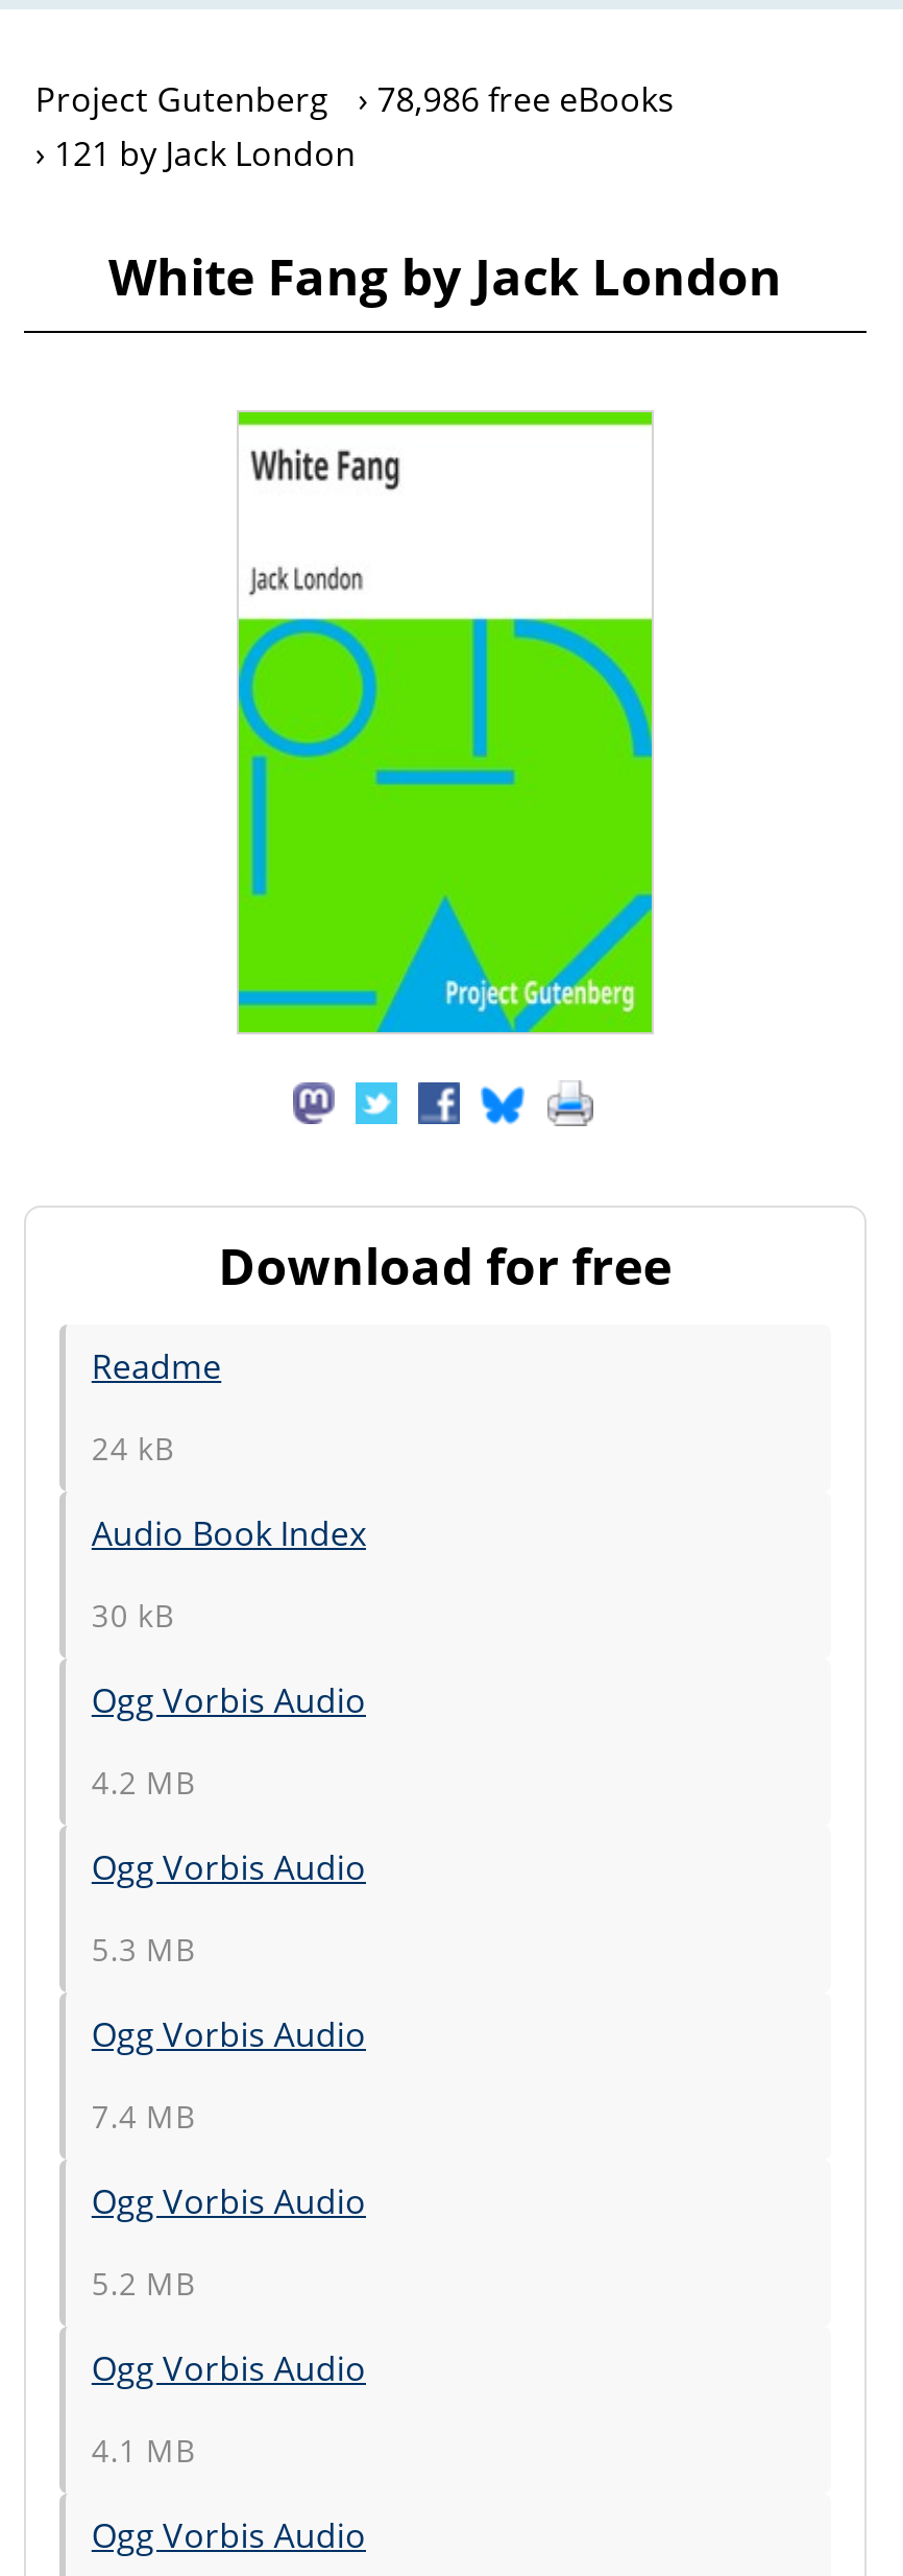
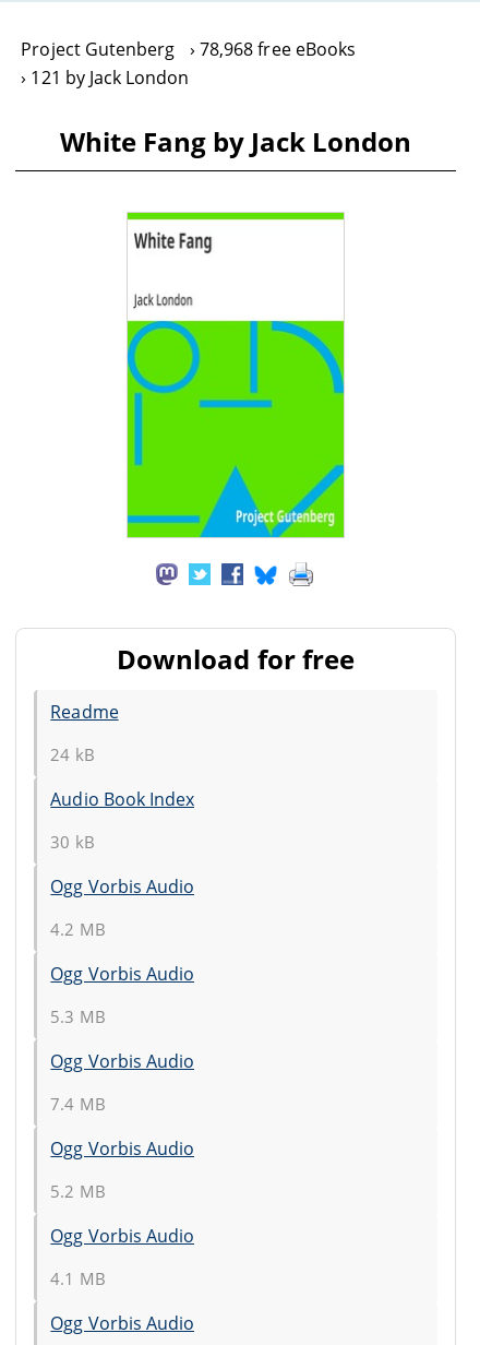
[35,76,674,122] Project Gutenberg 78,986 free eBooks -> [21,37,356,61] Project Gutenberg 78,968 free eBooks

